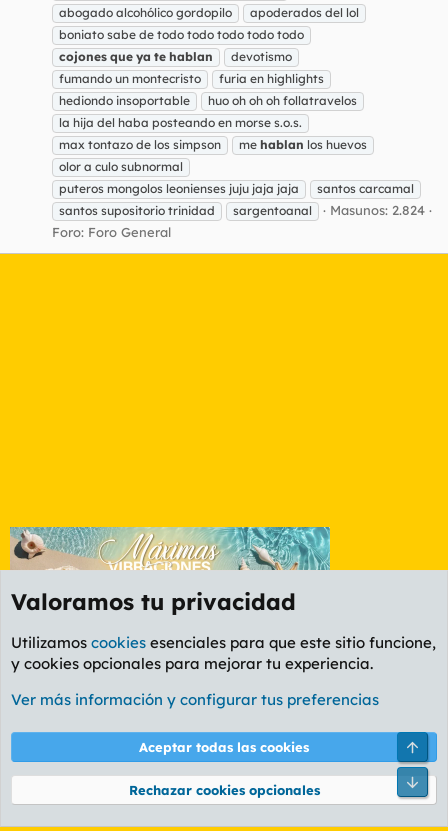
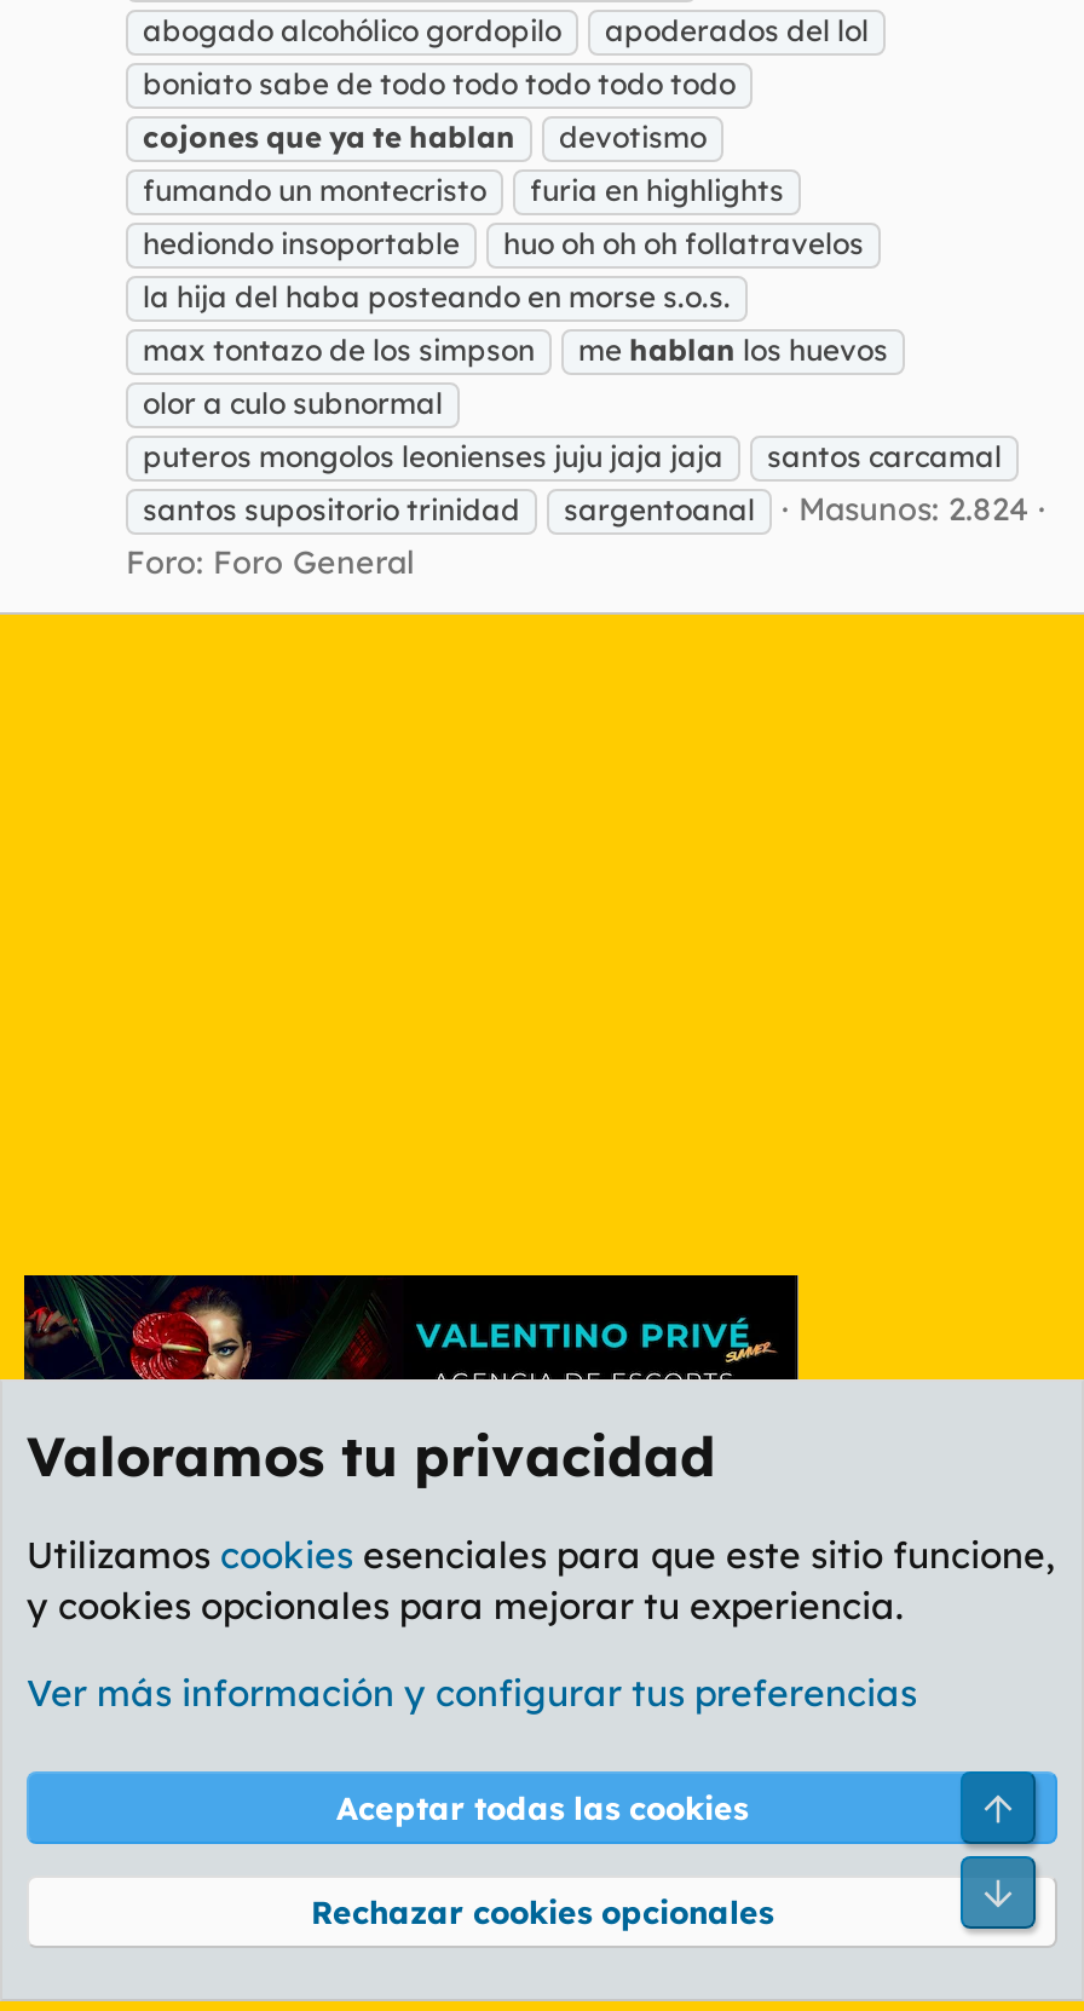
[9,526,331,570] [image] -> [22,1273,801,1382] [image]

